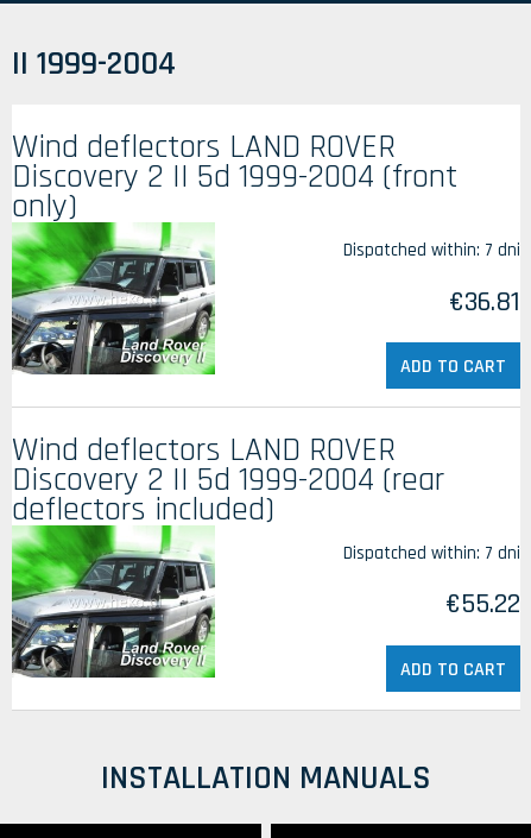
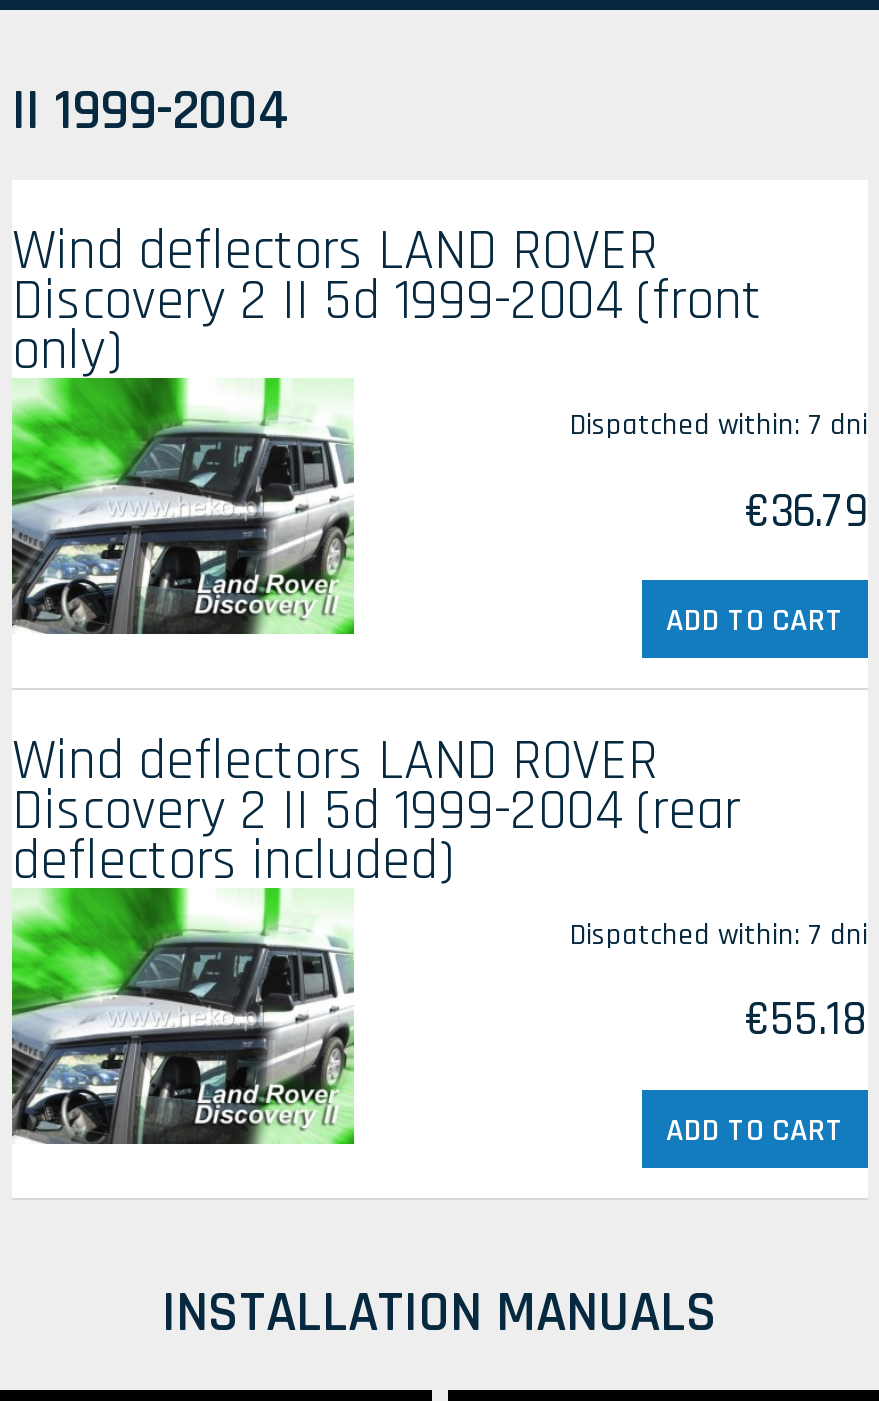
[449,283,520,319] €36.81 -> [744,481,868,541] €36.79
[445,586,520,622] €55.22 -> [744,991,868,1051] €55.18

